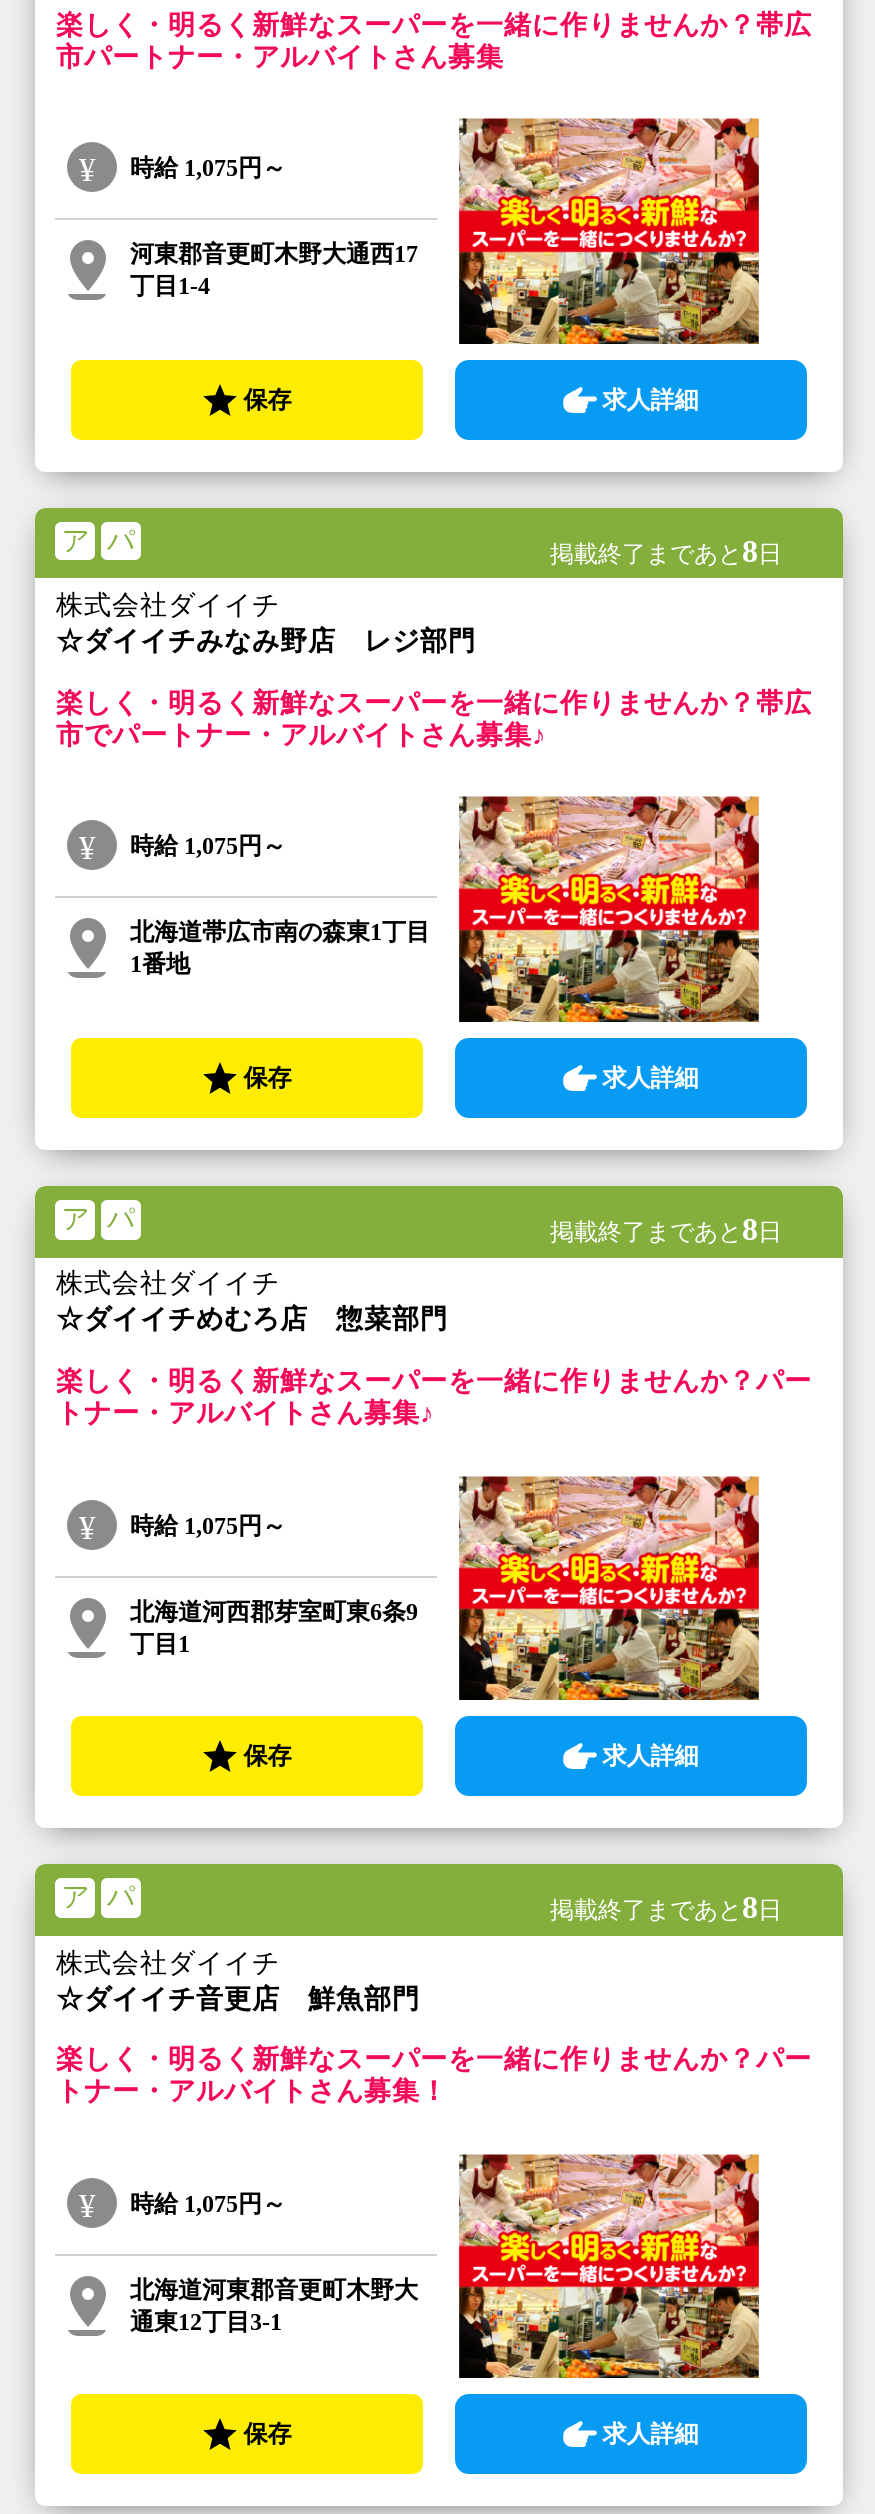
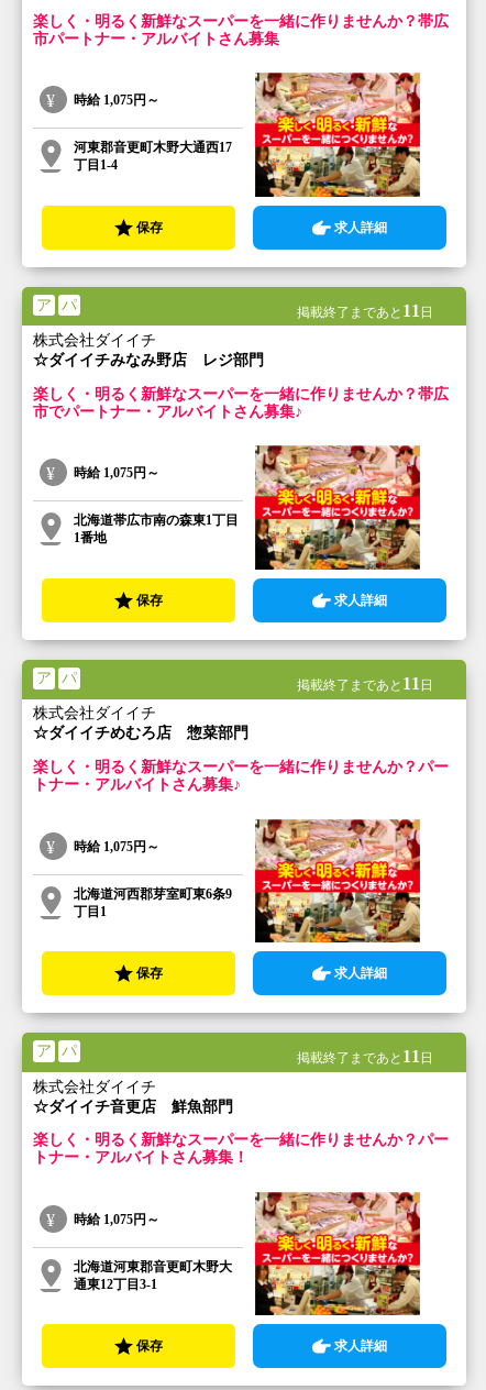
[550,533,782,567] 掲載終了まであと8日 -> [296,301,433,320] 掲載終了まであと11日
[550,1212,782,1246] 掲載終了まであと8日 -> [296,674,433,693] 掲載終了まであと11日
[550,1890,782,1924] 掲載終了まであと8日 -> [296,1047,433,1065] 掲載終了まであと11日

